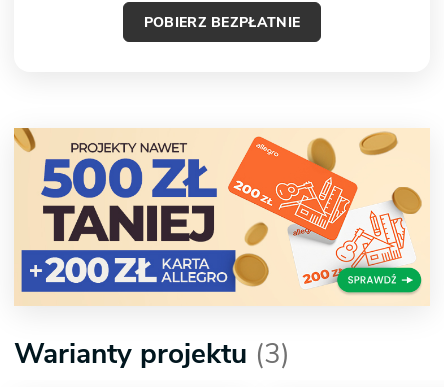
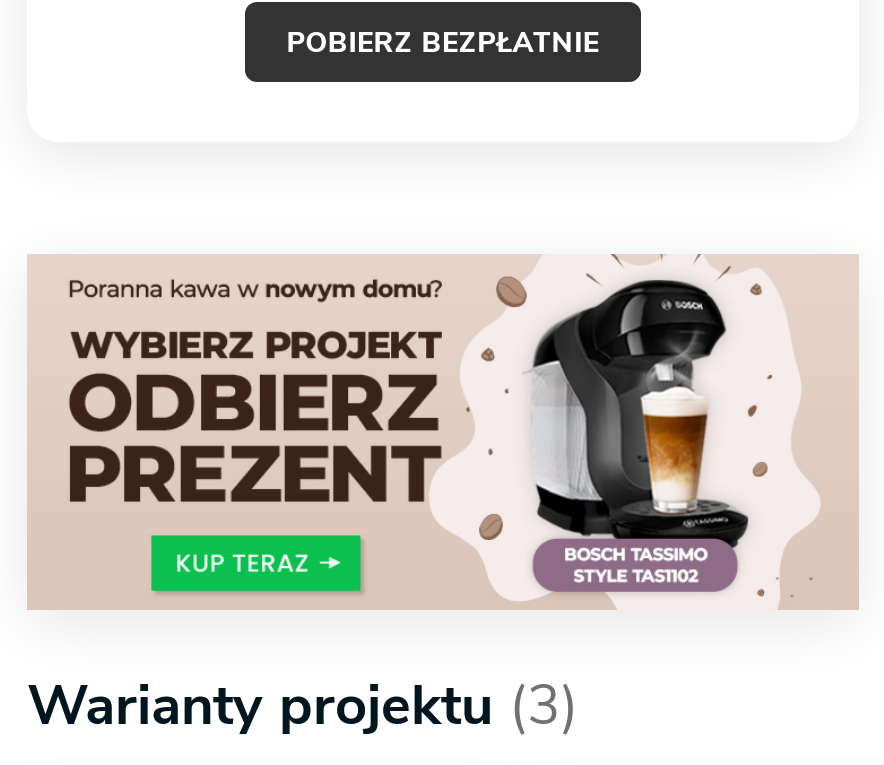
[14,127,429,305] [image] -> [29,254,857,608] [image]

